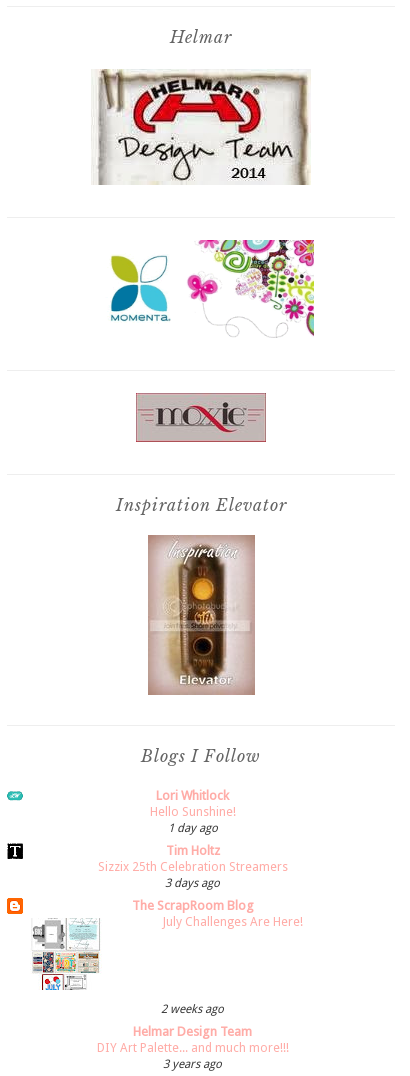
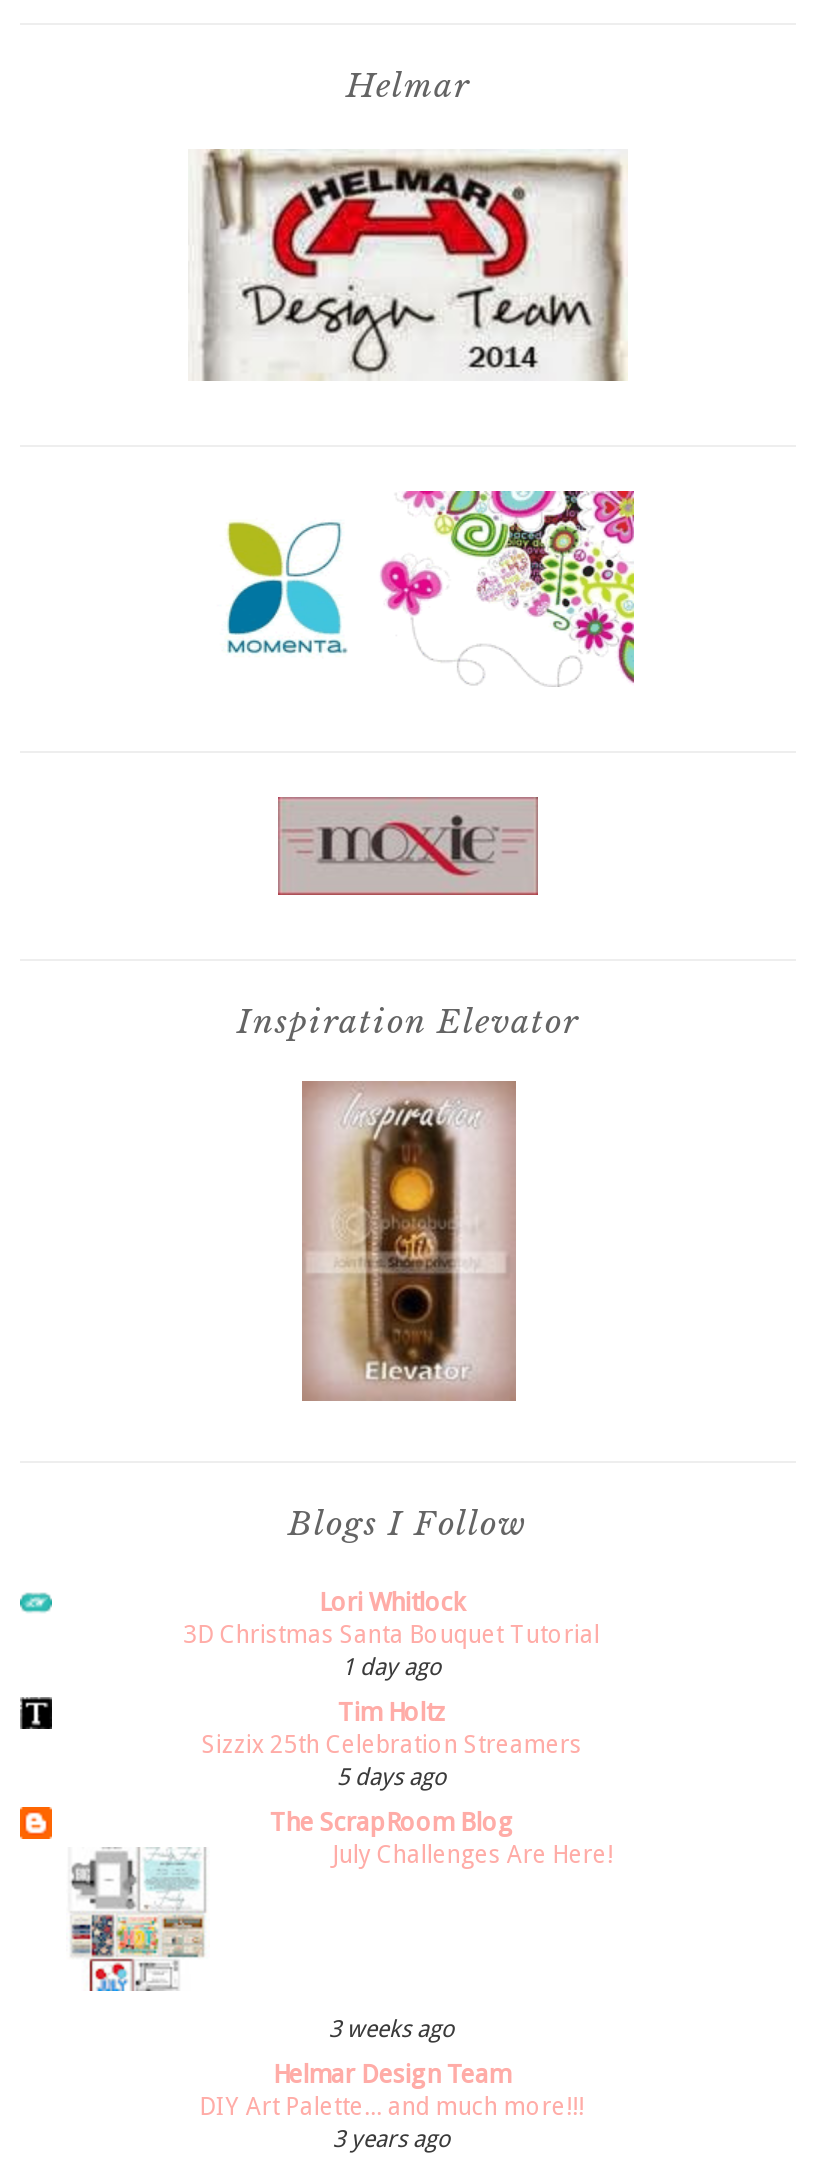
[150,805,236,819] Hello Sunshine! -> [184,1621,600,1649] 3D Christmas Santa Bouquet Tutorial
[165,876,220,890] 3 days ago -> [337,1763,447,1791] 5 days ago
[161,1002,224,1016] 2 weeks ago -> [329,2015,455,2043] 3 weeks ago

